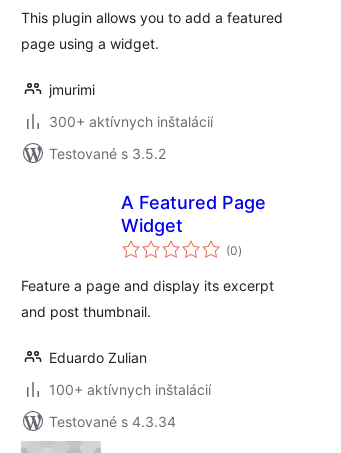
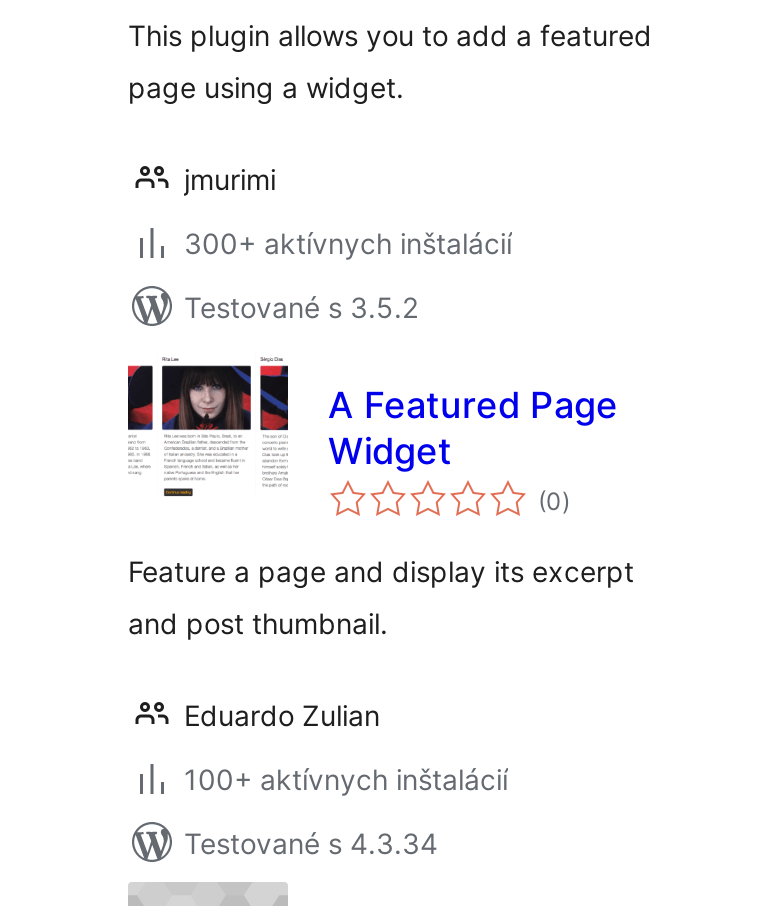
none -> [126,356,290,498] [image]

